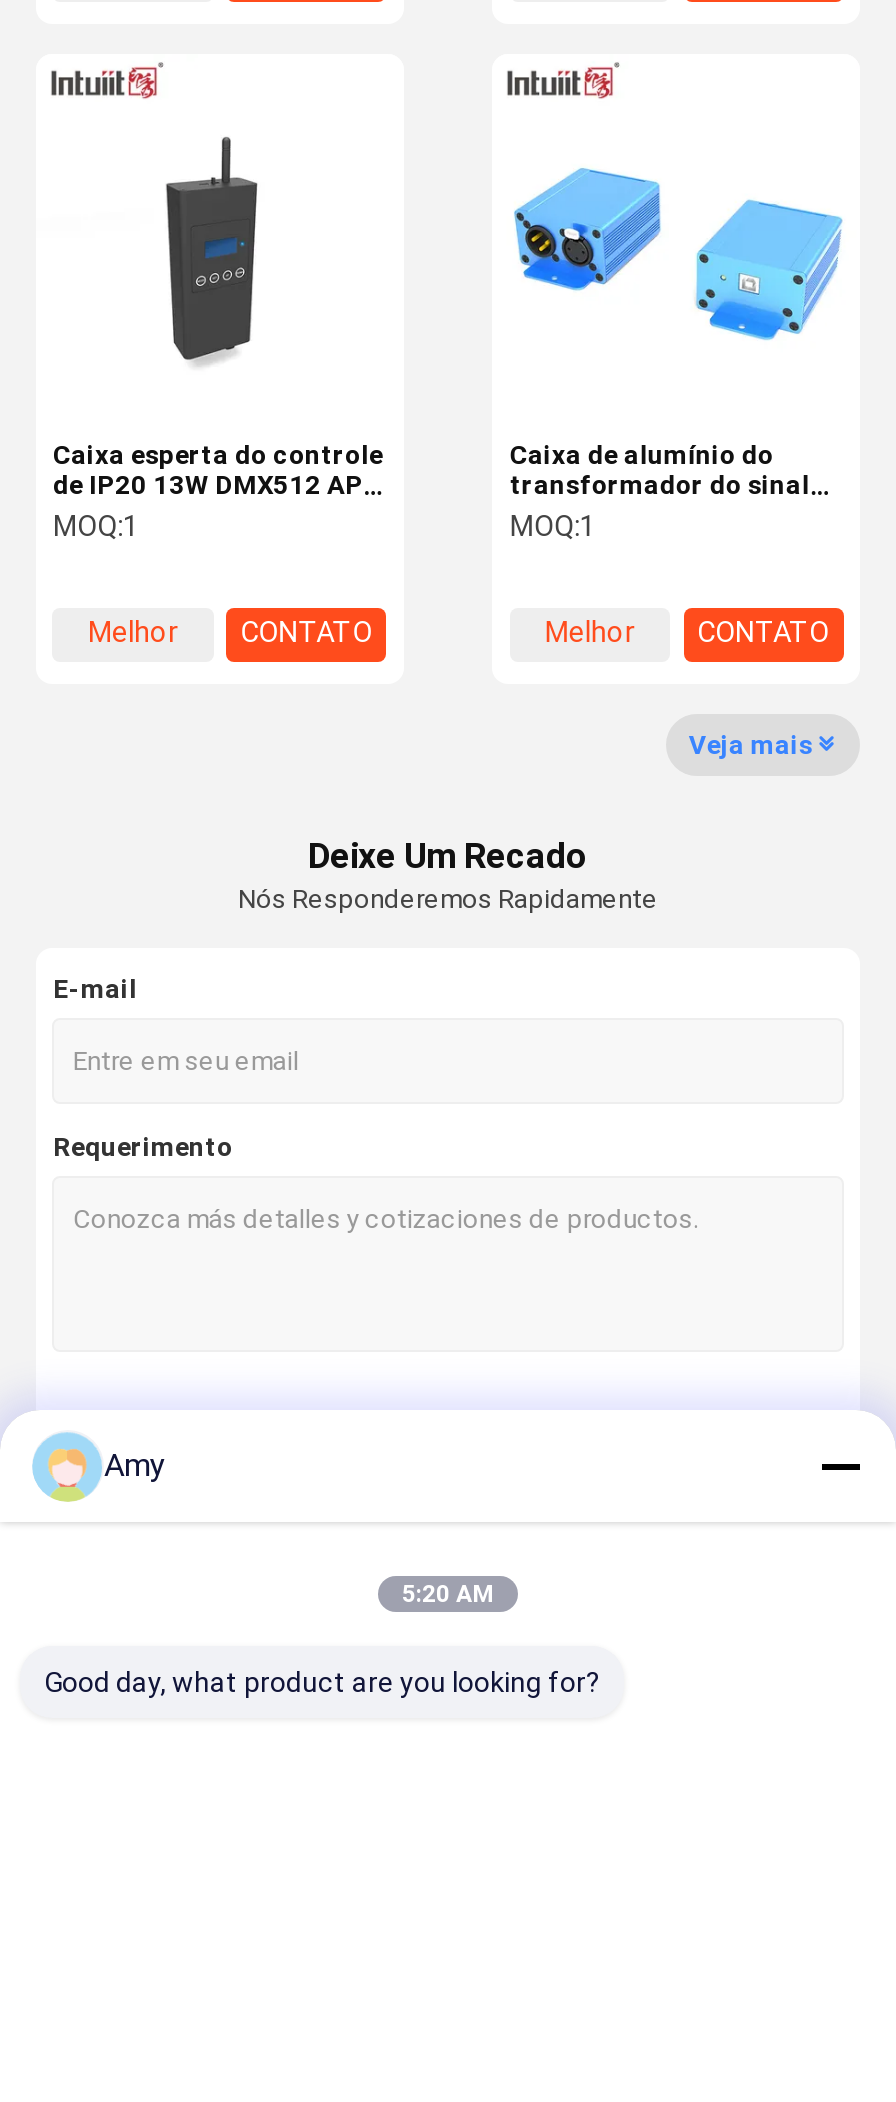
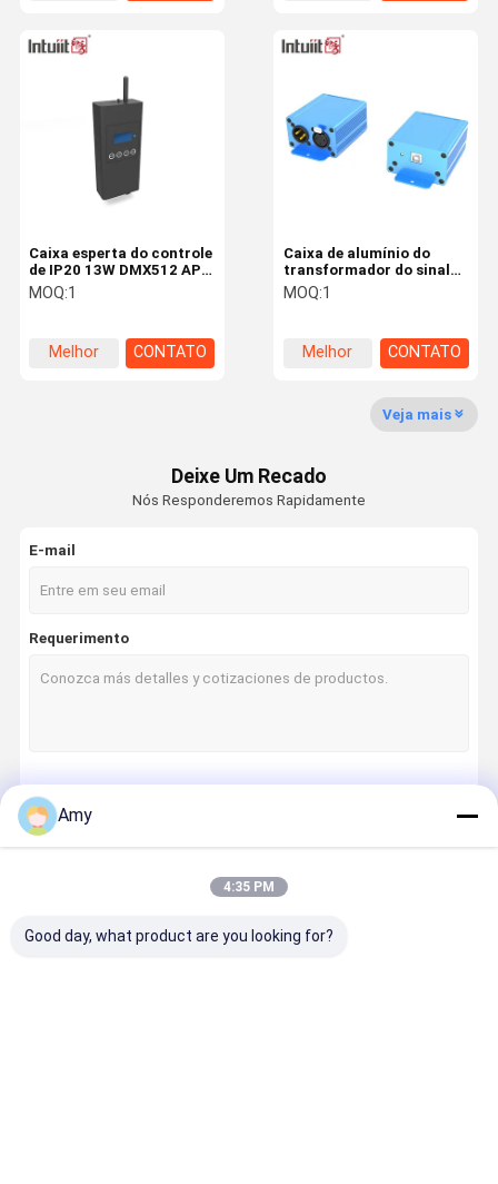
[402,1580,494,1608] 5:20 AM -> [223,879,275,895] 4:35 PM

